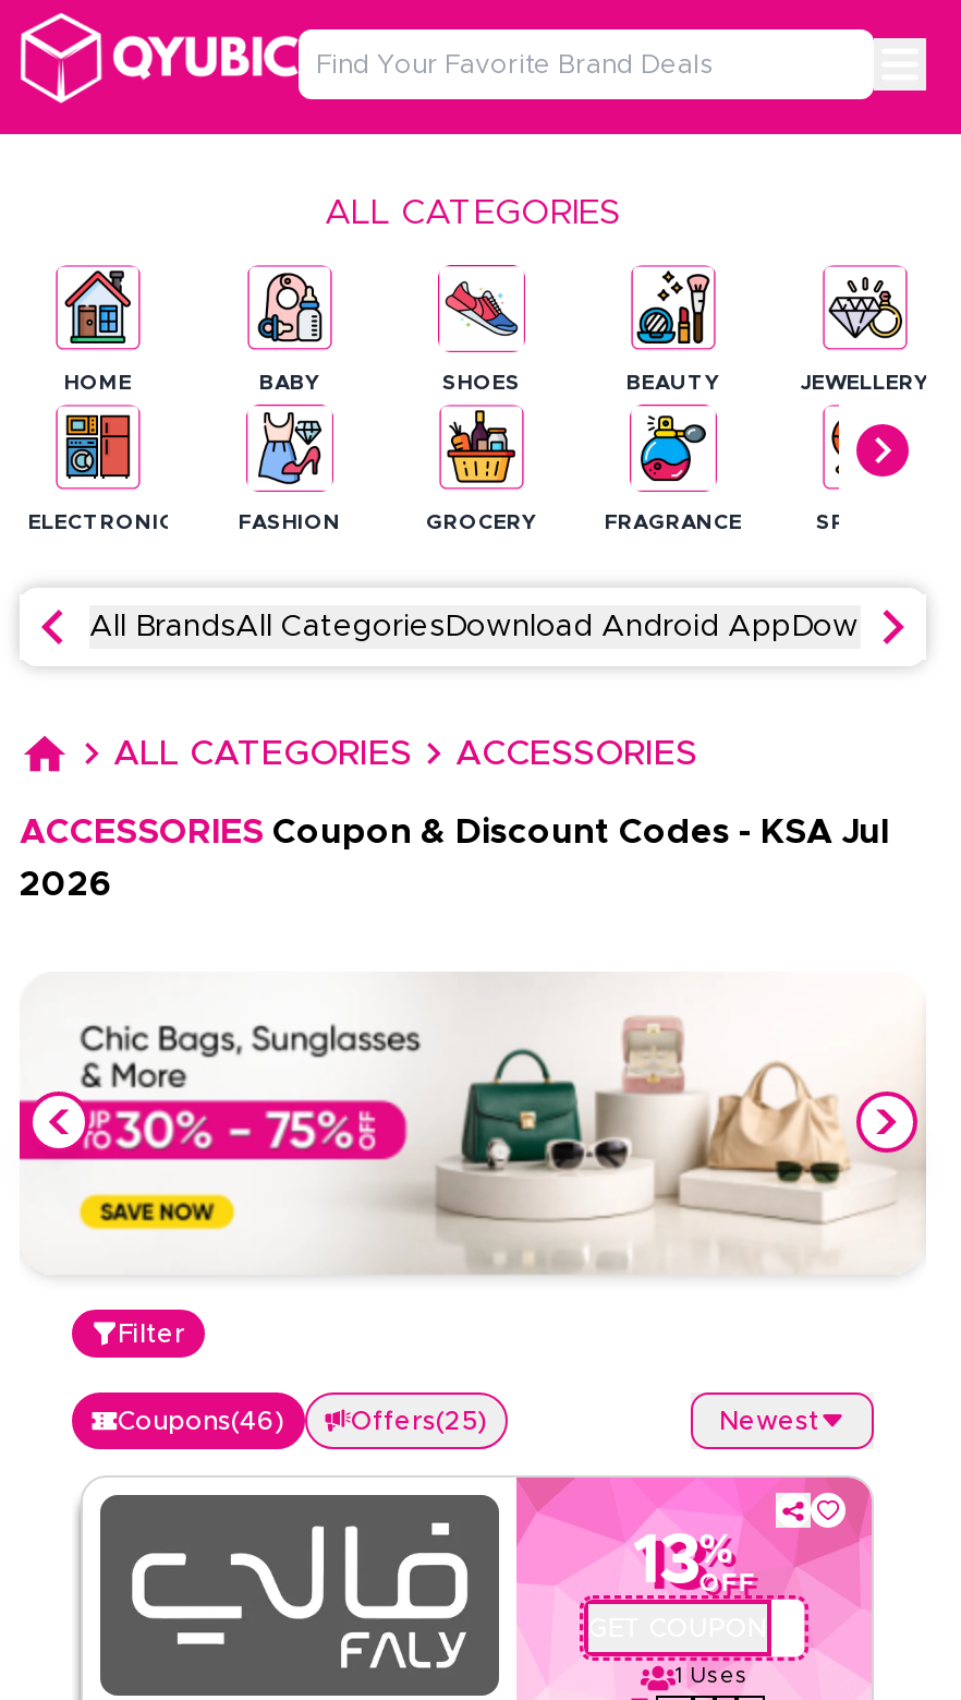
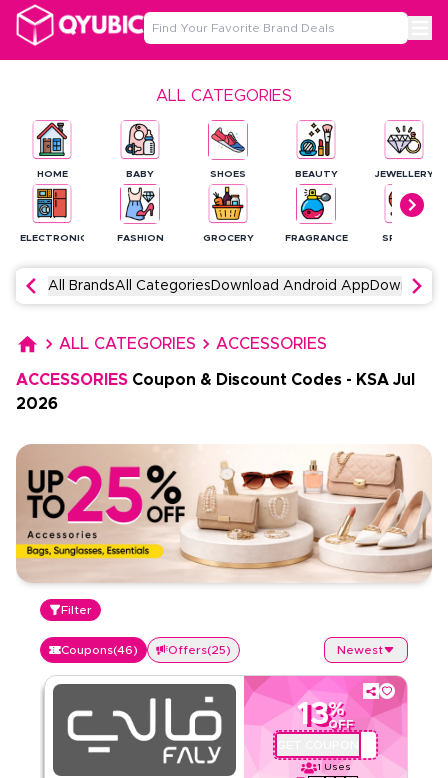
[17,974,924,1273] [image] -> [15,444,432,583] [image]

